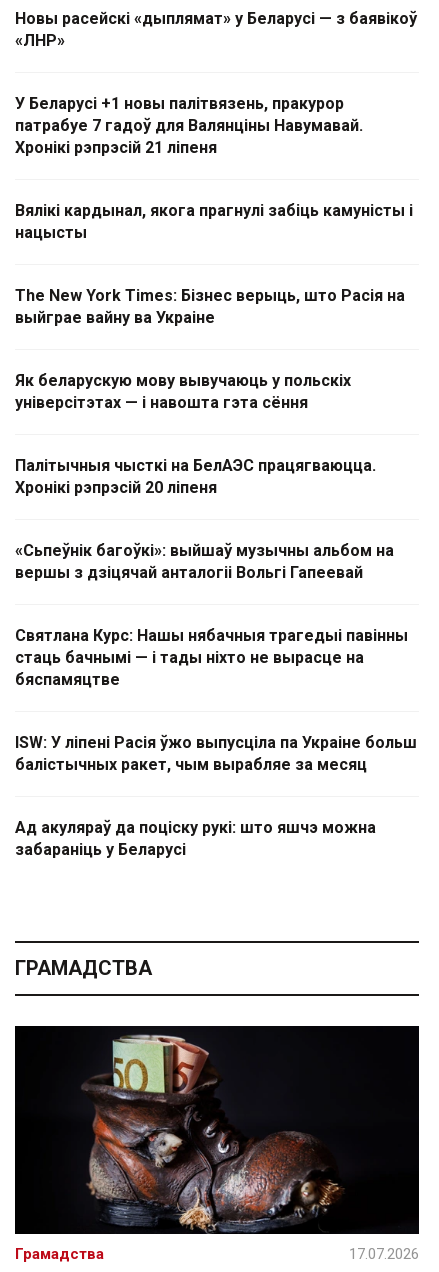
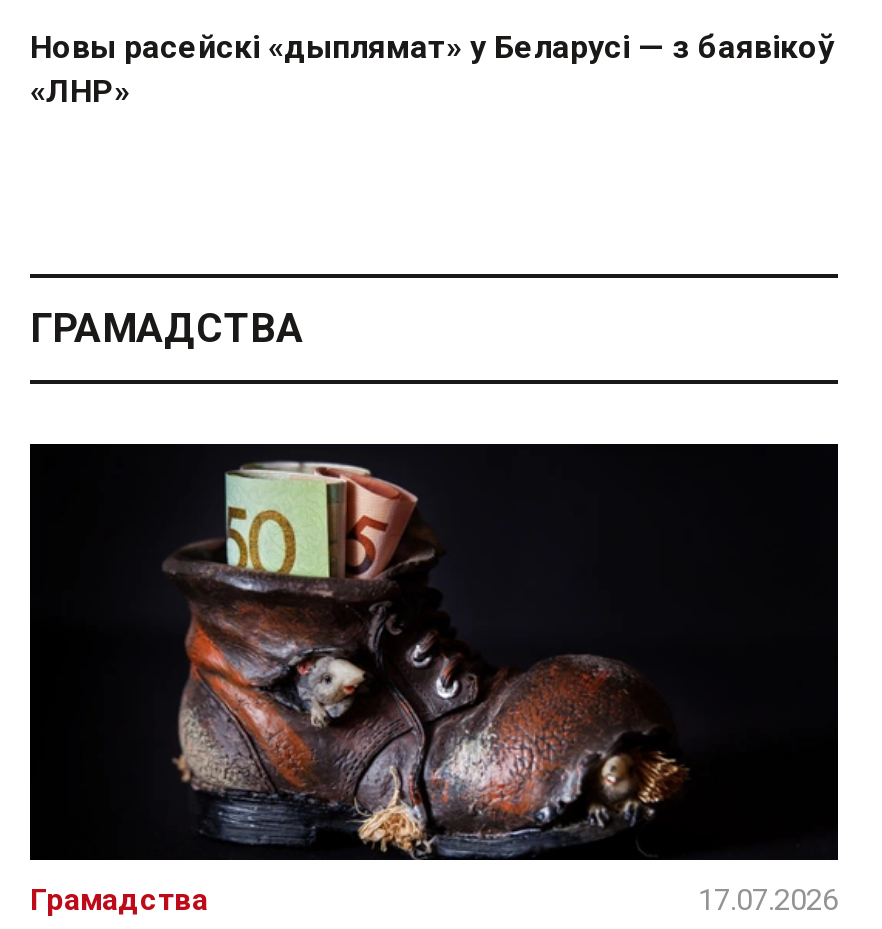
[15,94,417,859] У Беларусі +1 новы палітвязень, пракурор | патрабуе 7 гадоў для Валянціны Навумавай. | Хронікі рэпрэсій 21 ліпеня | Вялікі кардынал, якога прагнулі забіць камуністы і | нацысты | The New York Times: Бізнес верыць, што Расія на | выйграе вайну ва Украіне | Як беларускую мову вывучаюць у польскіх | універсітэтах — і навошта гэта сёння | Палітычныя чысткі на БелАЭС працягваюцца. | Хронікі рэпрэсій 20 ліпеня | «Сьпеўнік багоўкі»: выйшаў музычны альбом на | вершы з дзіцячай анталогіі Вольгі Гапеевай | Святлана Курс: Нашы нябачныя трагедыі павінны | стаць бачнымі — і тады ніхто не вырасце на | бяспамяцтве | ISW: У ліпені Расія ўжо выпусціла па Украіне больш | балістычных ракет, чым вырабляе за месяц | Ад акуляраў да поціску рукі: што яшчэ можна | забараніць у Беларусі -> none

